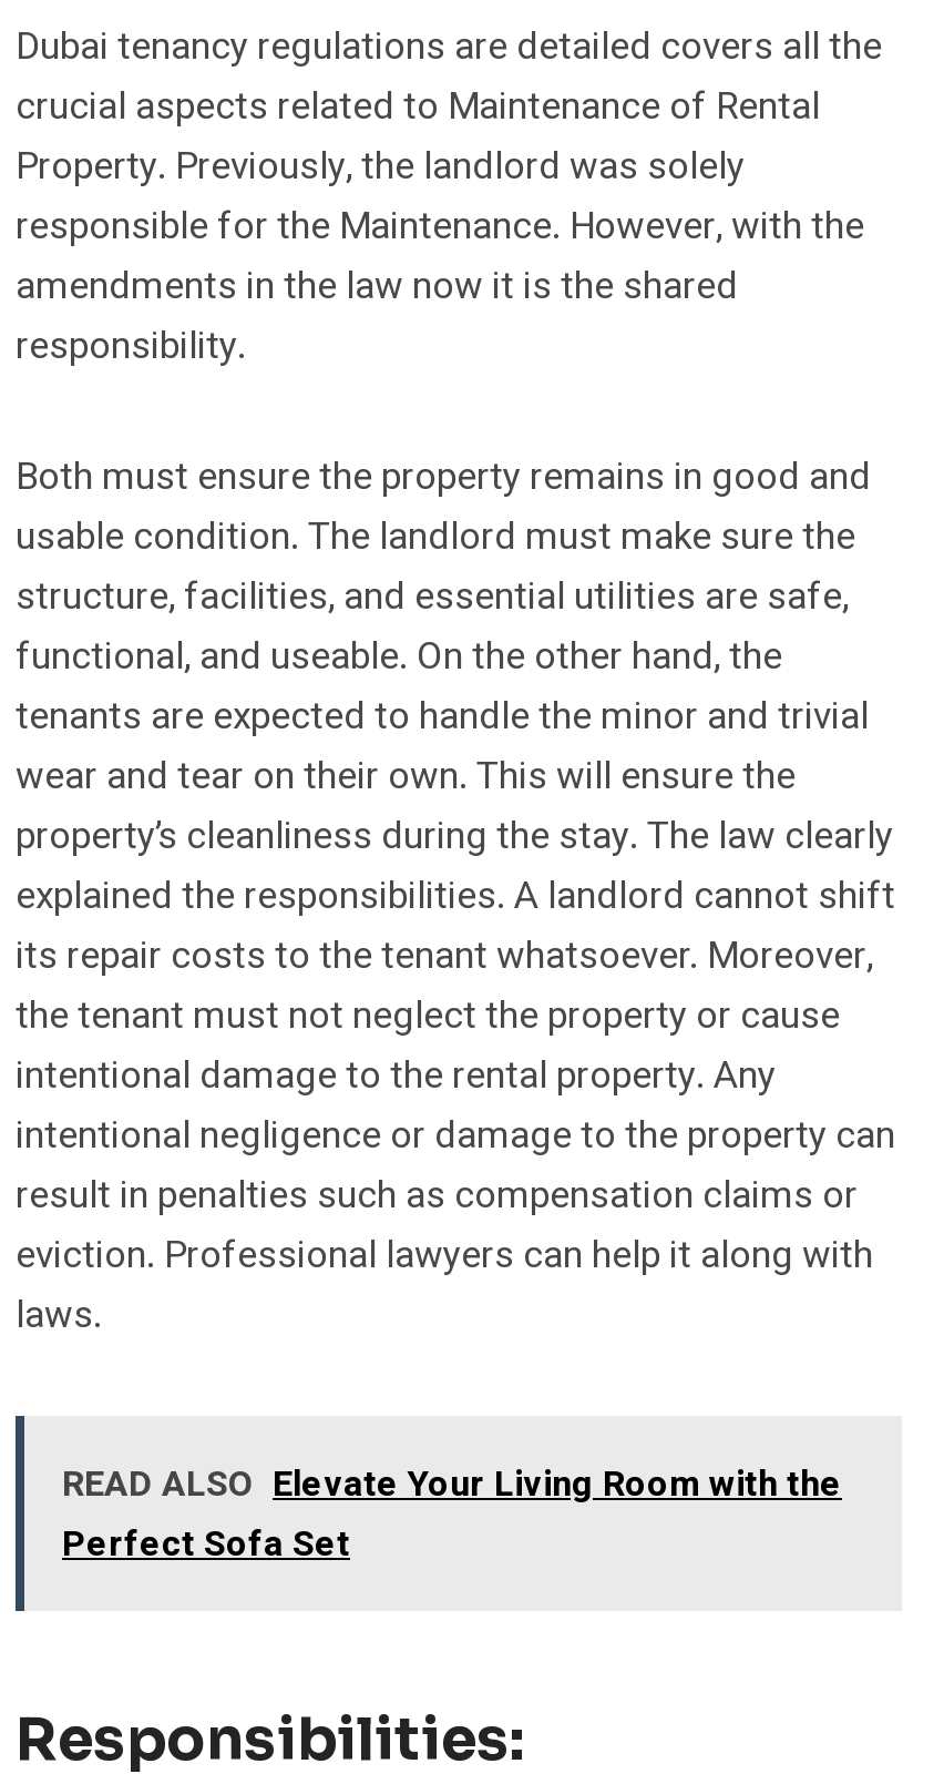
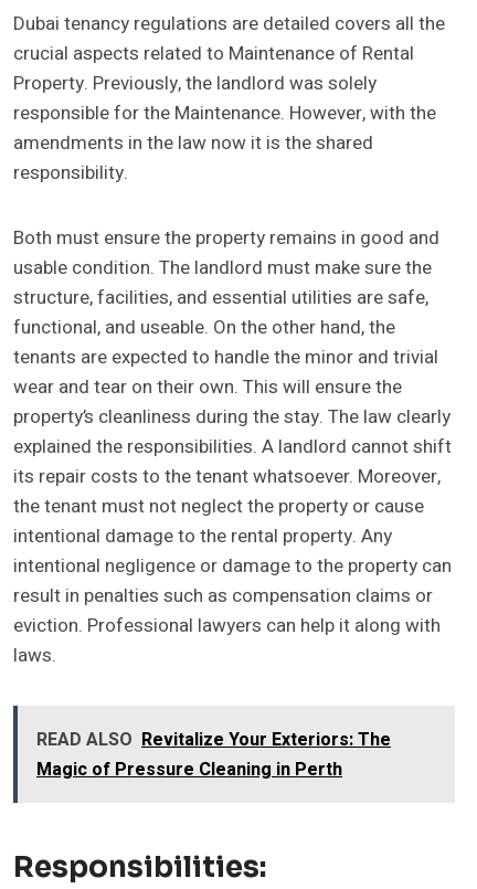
[62,1458,842,1572] READ ALSO Elevate Your Living Room with the | Perfect Sofa Set -> [36,727,391,783] READ ALSO Revitalize Your Exteriors: The | Magic of Pressure Cleaning in Perth

